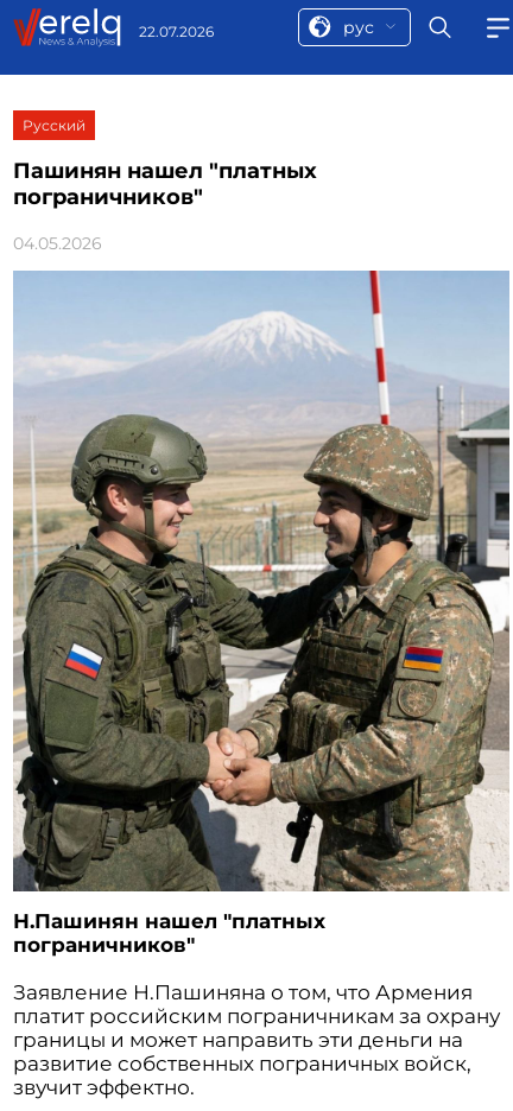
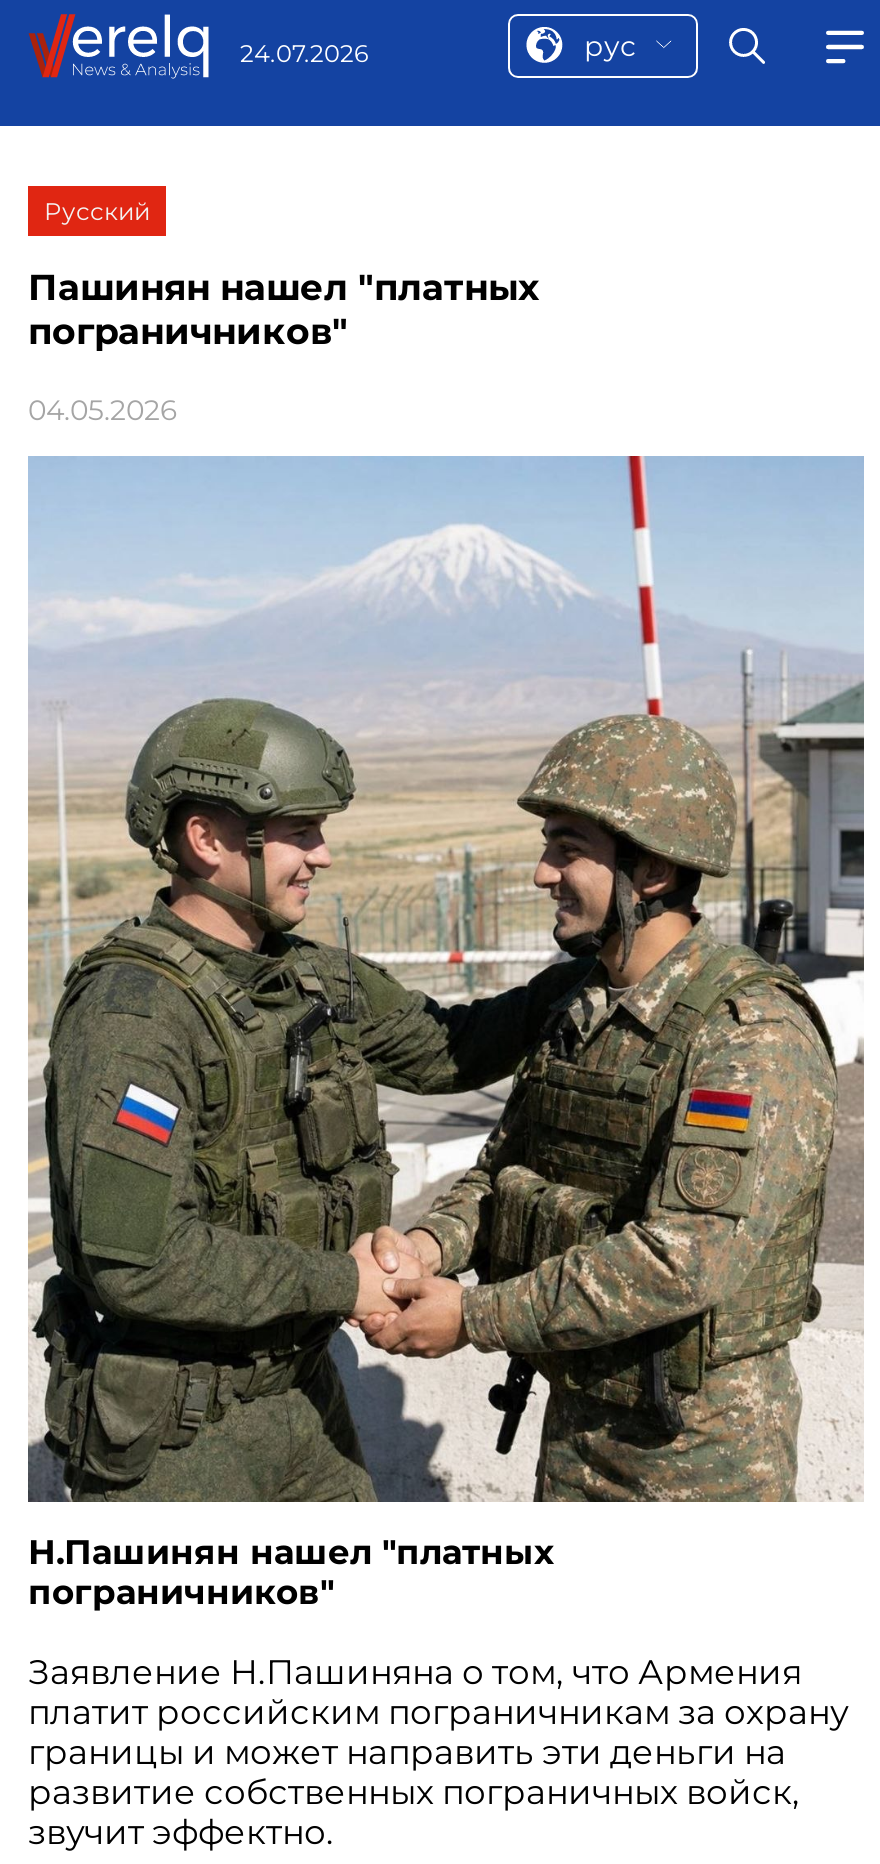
[139,22,214,40] 22.07.2026 -> [240,37,368,67] 24.07.2026

